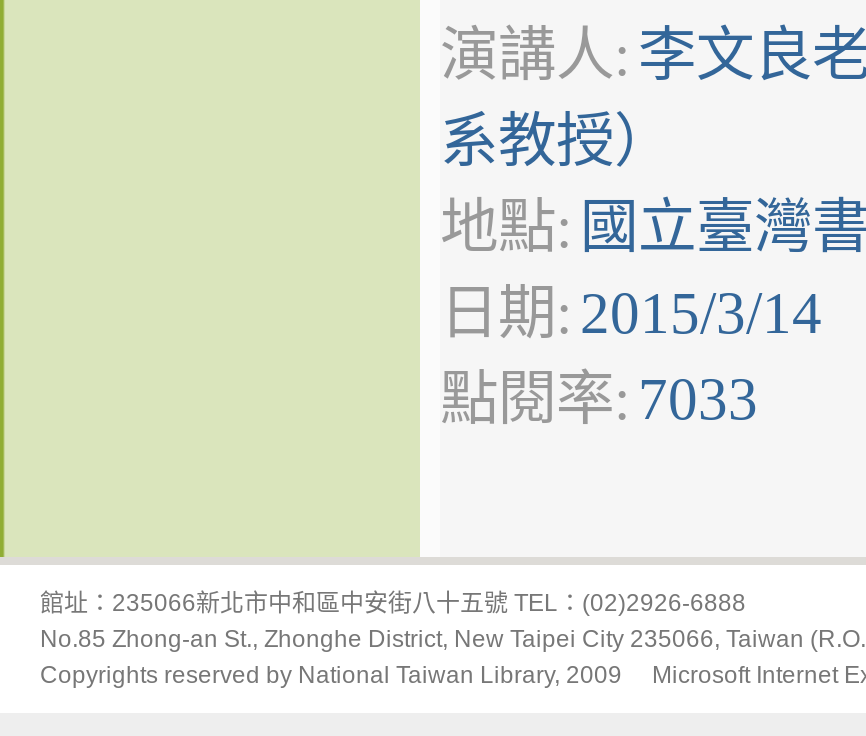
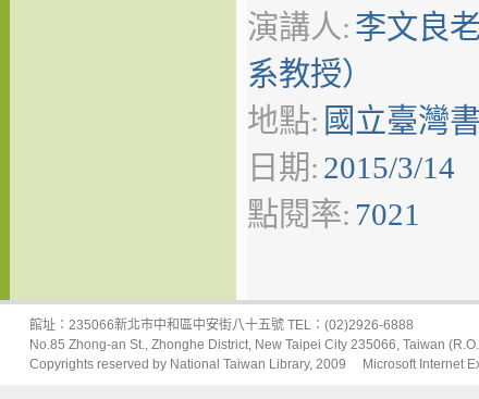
[440,366,758,430] 點閱率: 7033 -> [247,196,420,231] 點閱率: 7021

